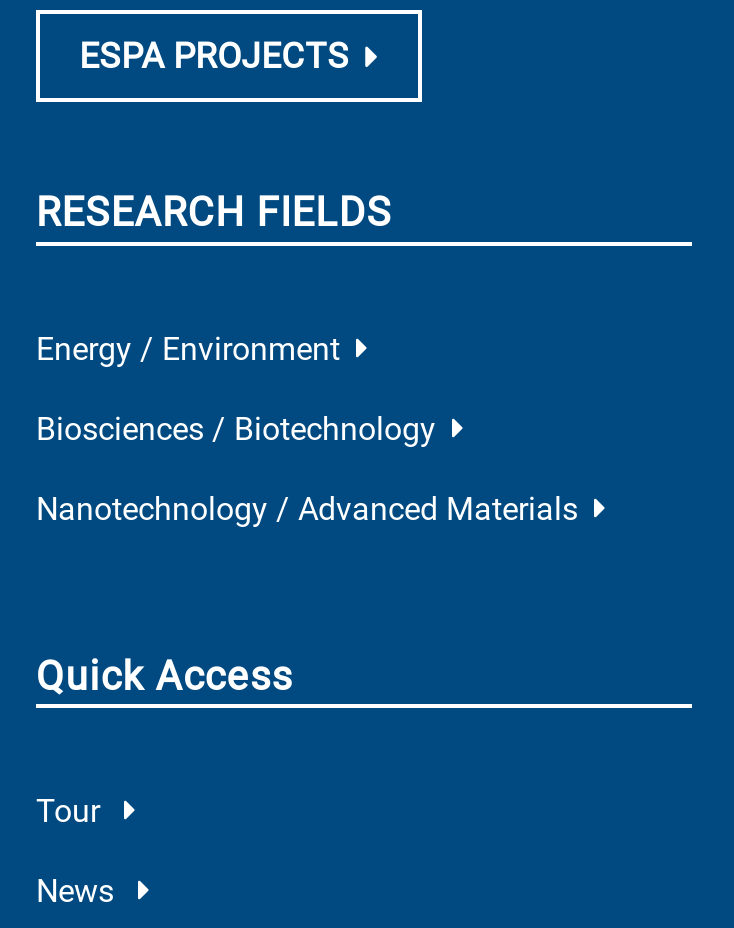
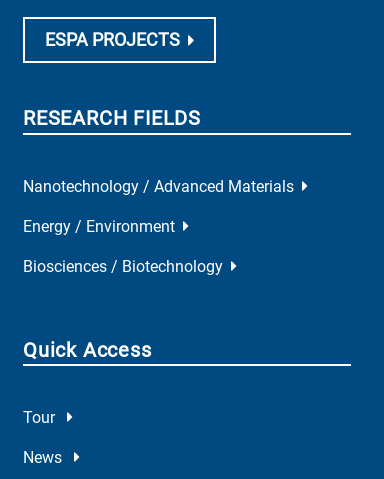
moved [36,329,436,447] -> [23,217,223,276]: Energy / Environment | Biosciences / Biotechnology
moved [36,489,578,527] -> [23,177,294,196]: Nanotechnology / Advanced Materials

